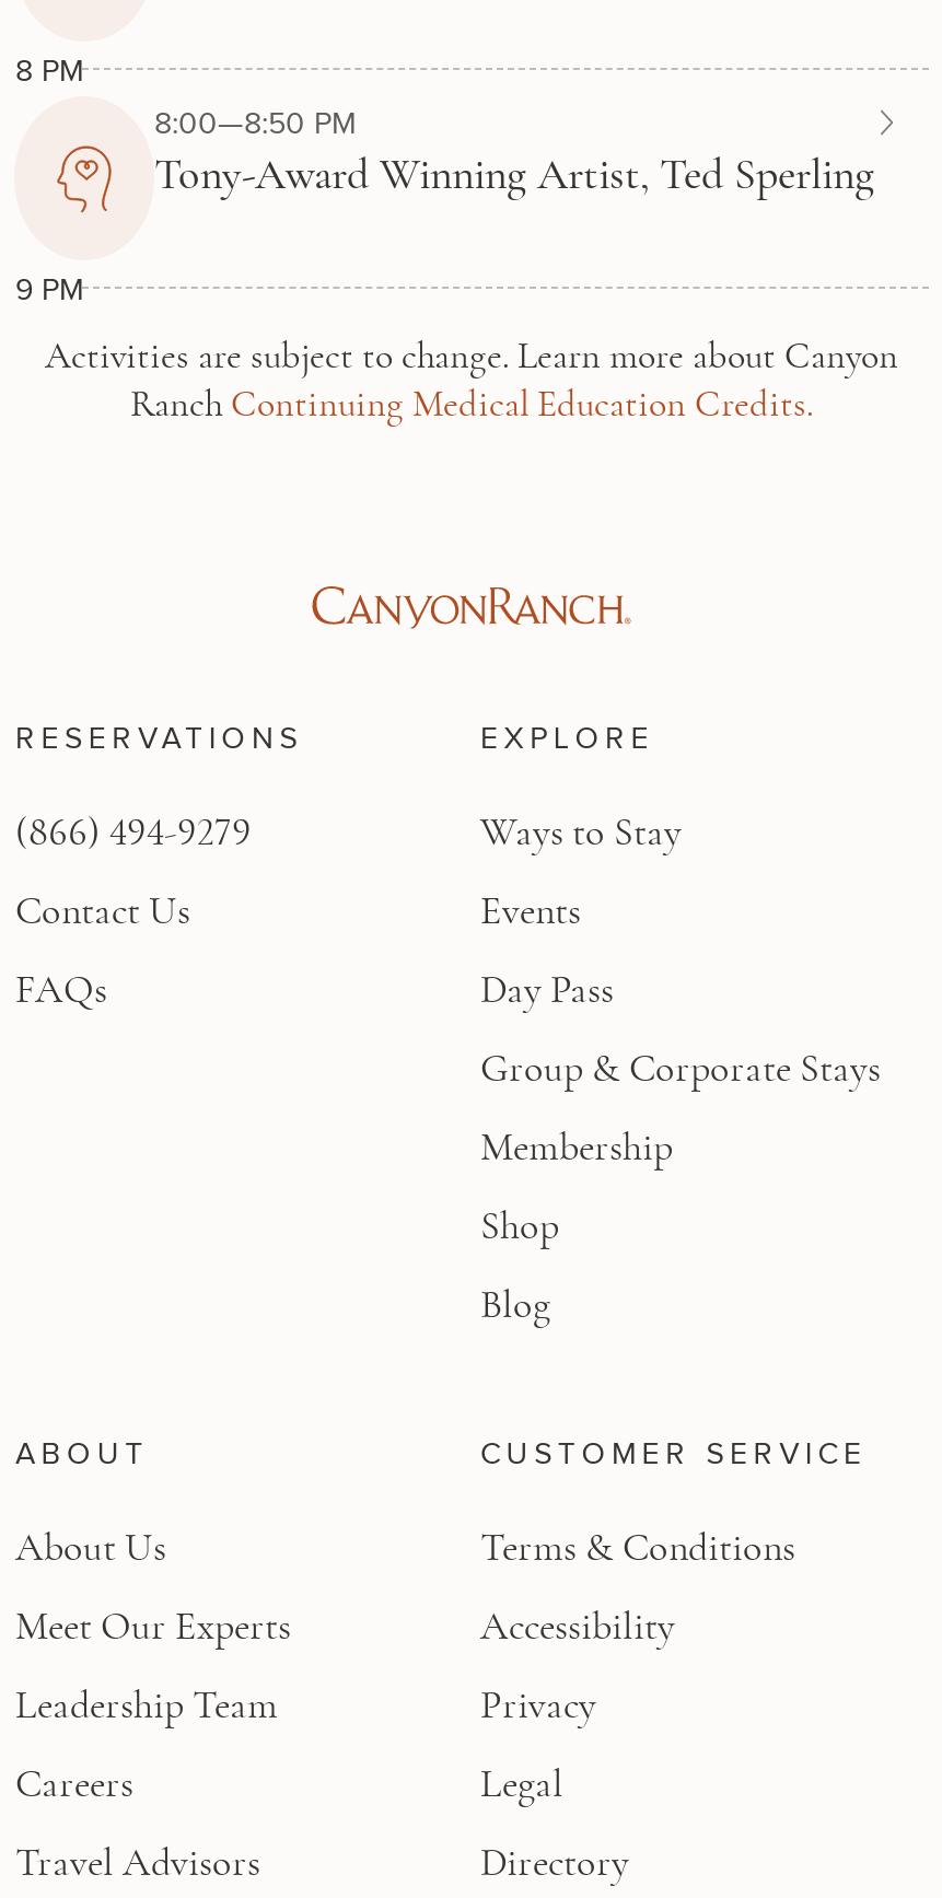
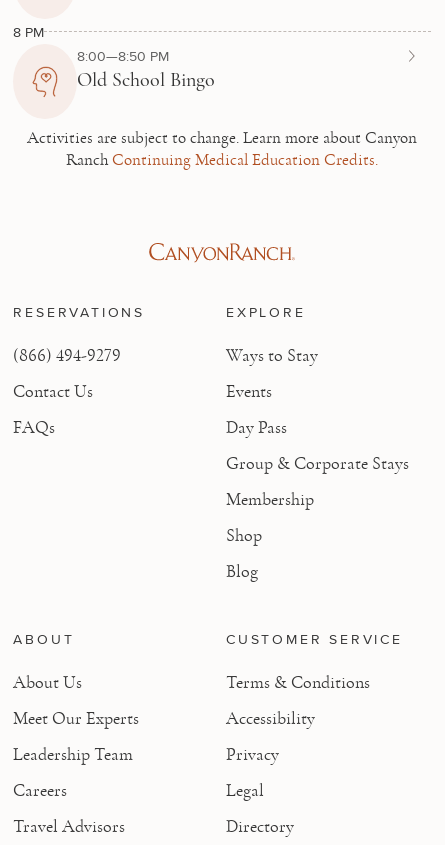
[15,149,874,310] Tony-Award Winning Artist, Ted Sperling | 9 PM -> [77,68,215,92] Old School Bingo

